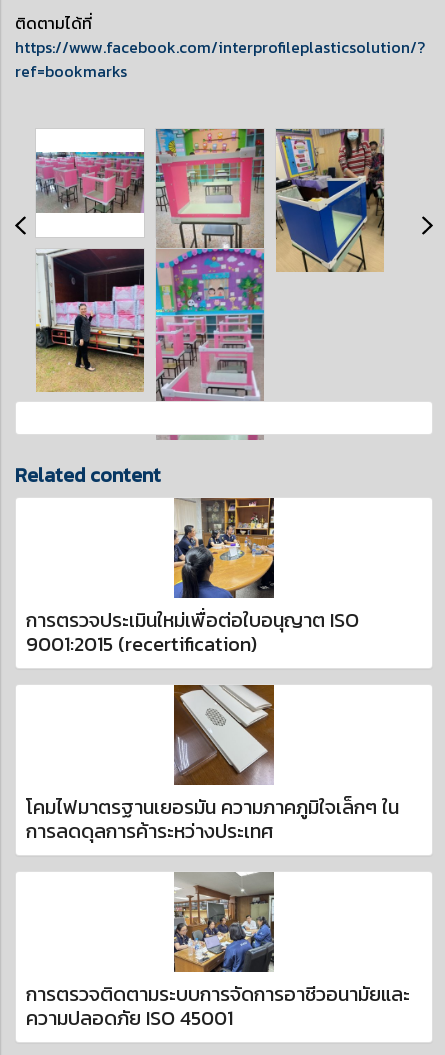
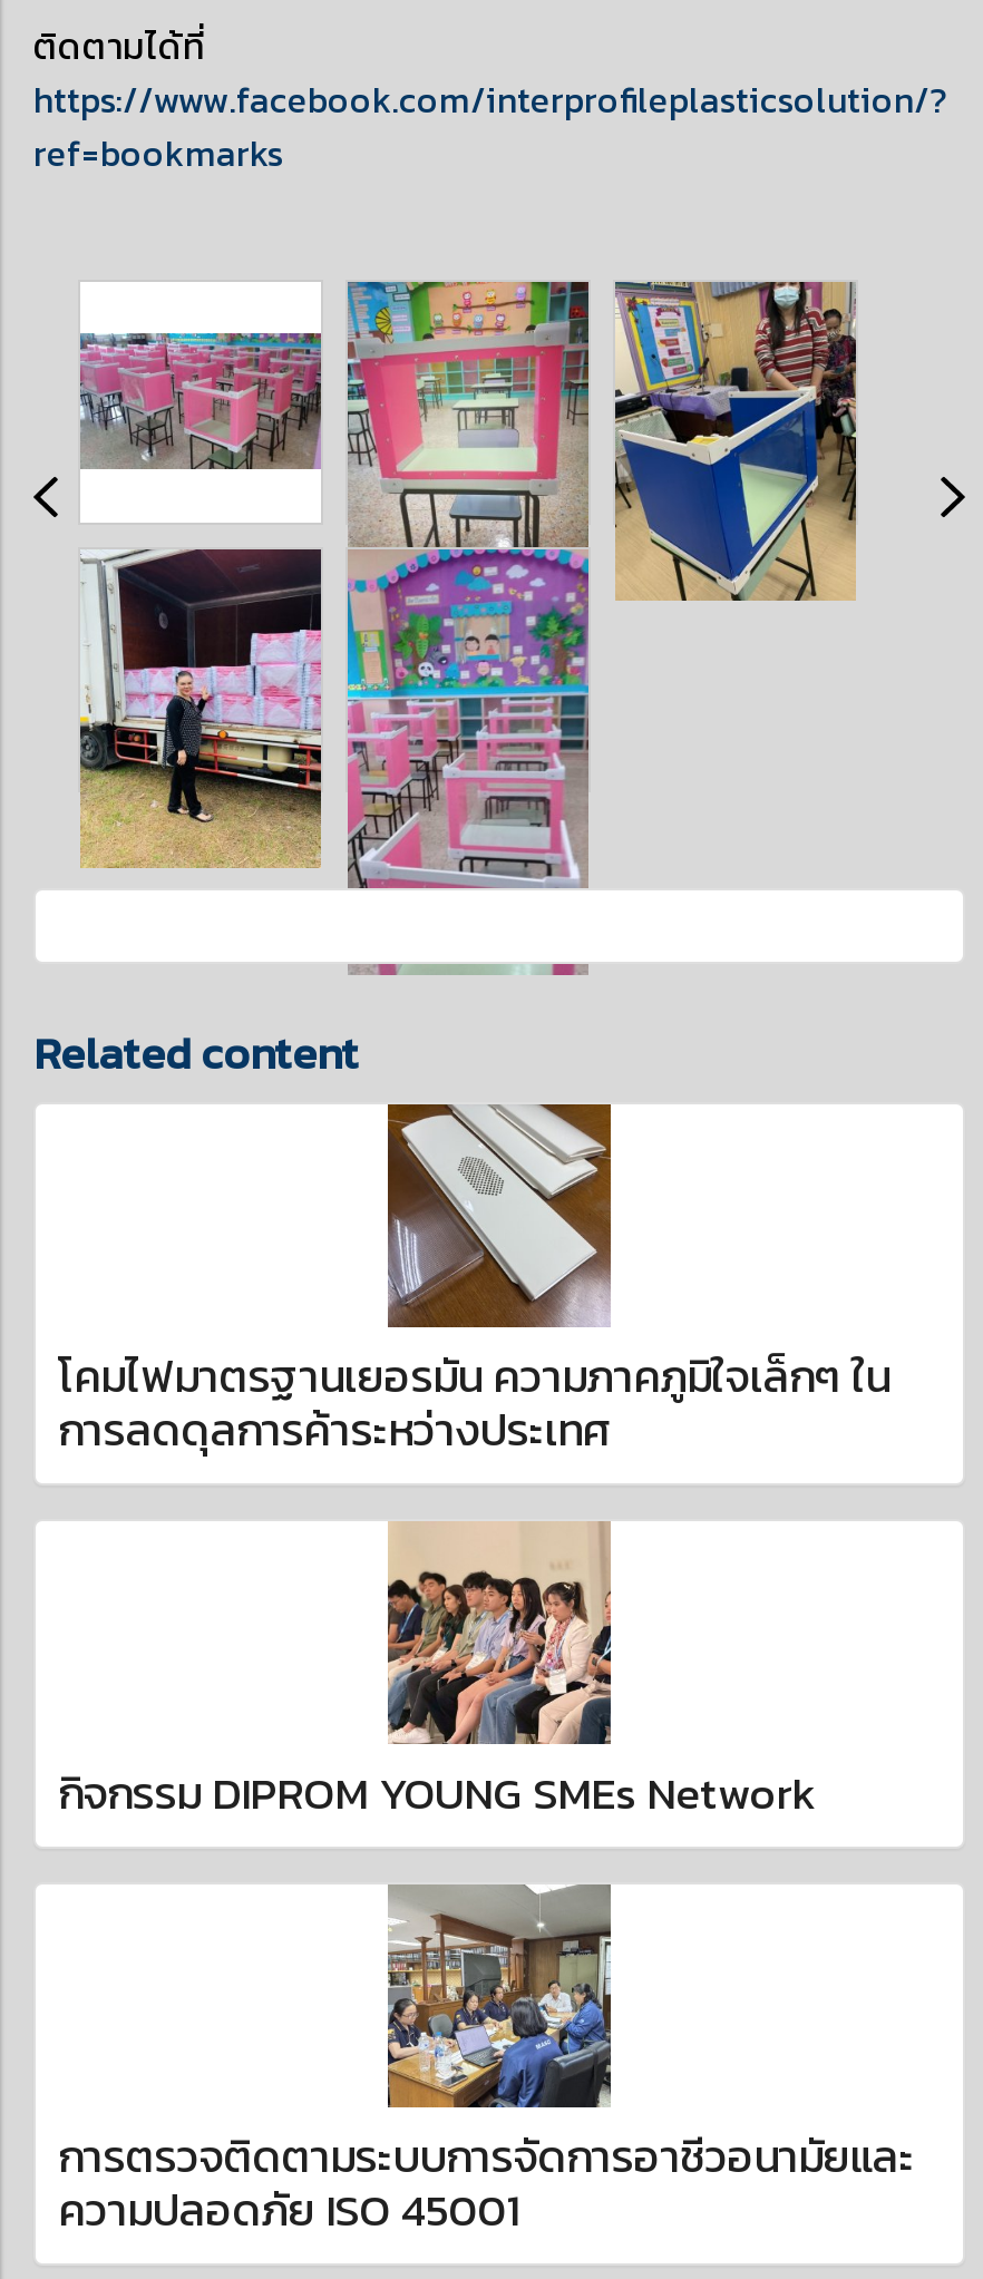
[26,497,359,658] [image] | การตรวจประเมินใหม่เพื่อต่อใบอนุญาต ISO | 9001:2015 (recertification) -> none
moved [26,684,399,845] -> [58,1102,889,1462]: [image] | โคมไฟมาตรฐานเยอรมัน ความภาคภูมิใจเล็กๆ ใน | การลดดุลการค้าระหว่างประเทศ
none -> [58,1521,816,1825] [image] | กิจกรรม DIPROM YOUNG SMEs Network

